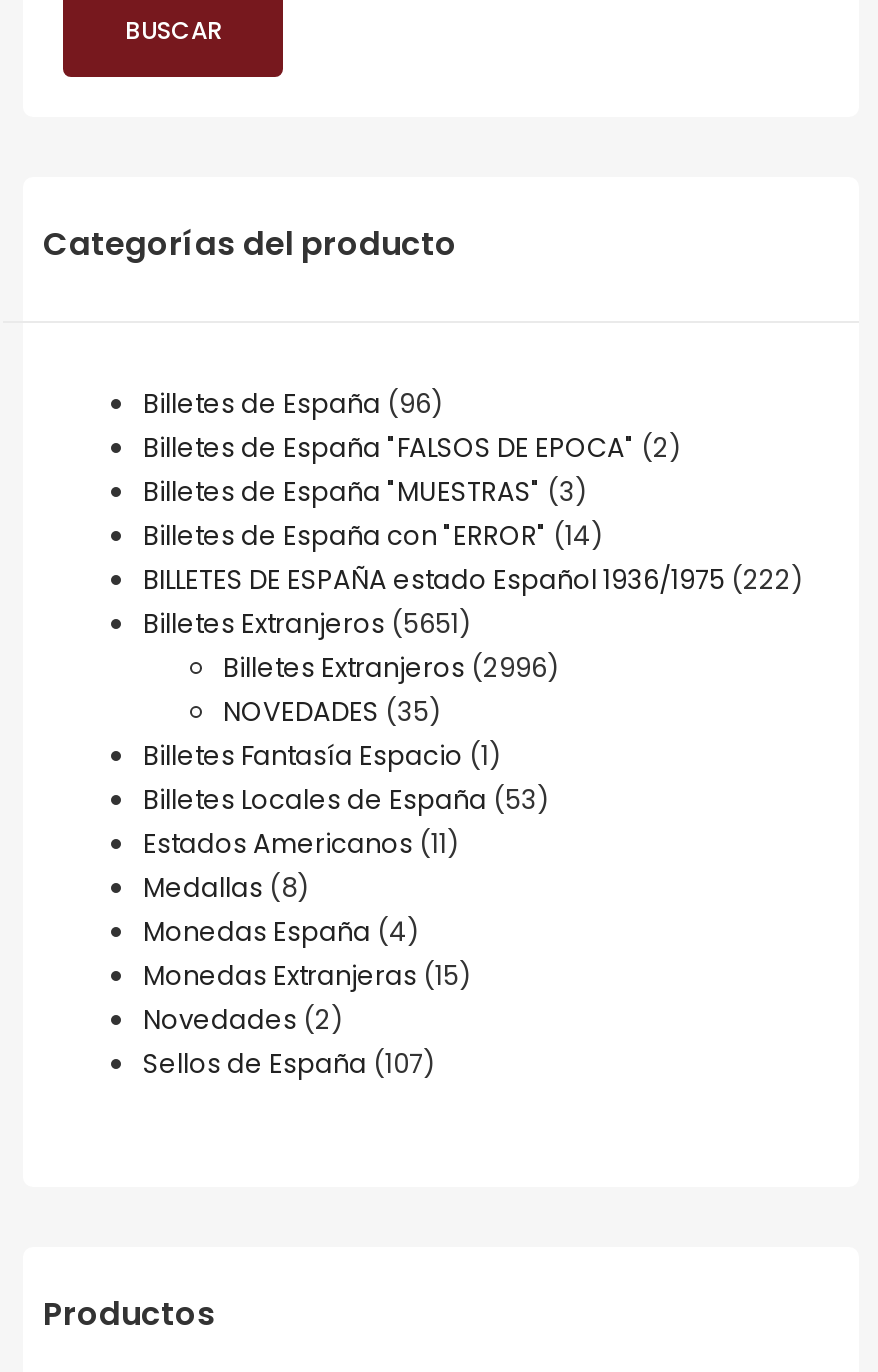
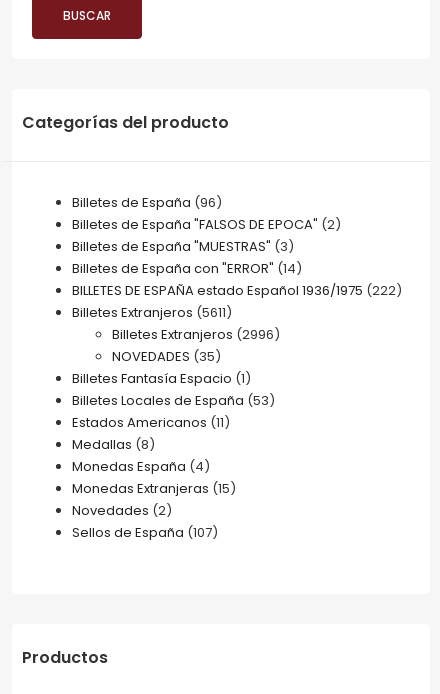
[143,604,471,642] Billetes Extranjeros (5651) -> [72,303,232,322] Billetes Extranjeros (5611)

